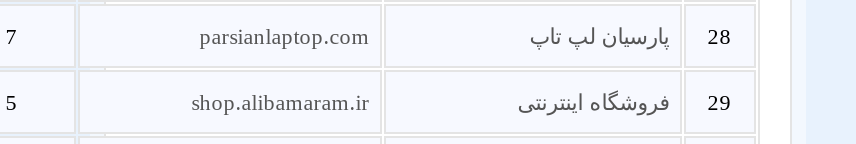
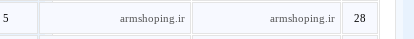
[5,24,731,114] پارسیان لپ تاپ | parsianlaptop.com | 7 | 29 | فروشگاه اینترنتی | shop.alibamaram.ir -> [120,12,335,24] armshoping.ir | armshoping.ir

